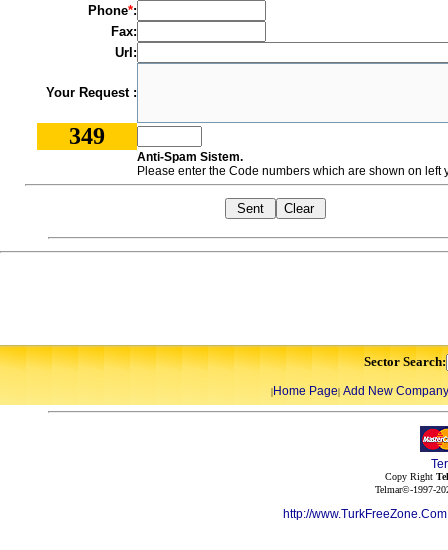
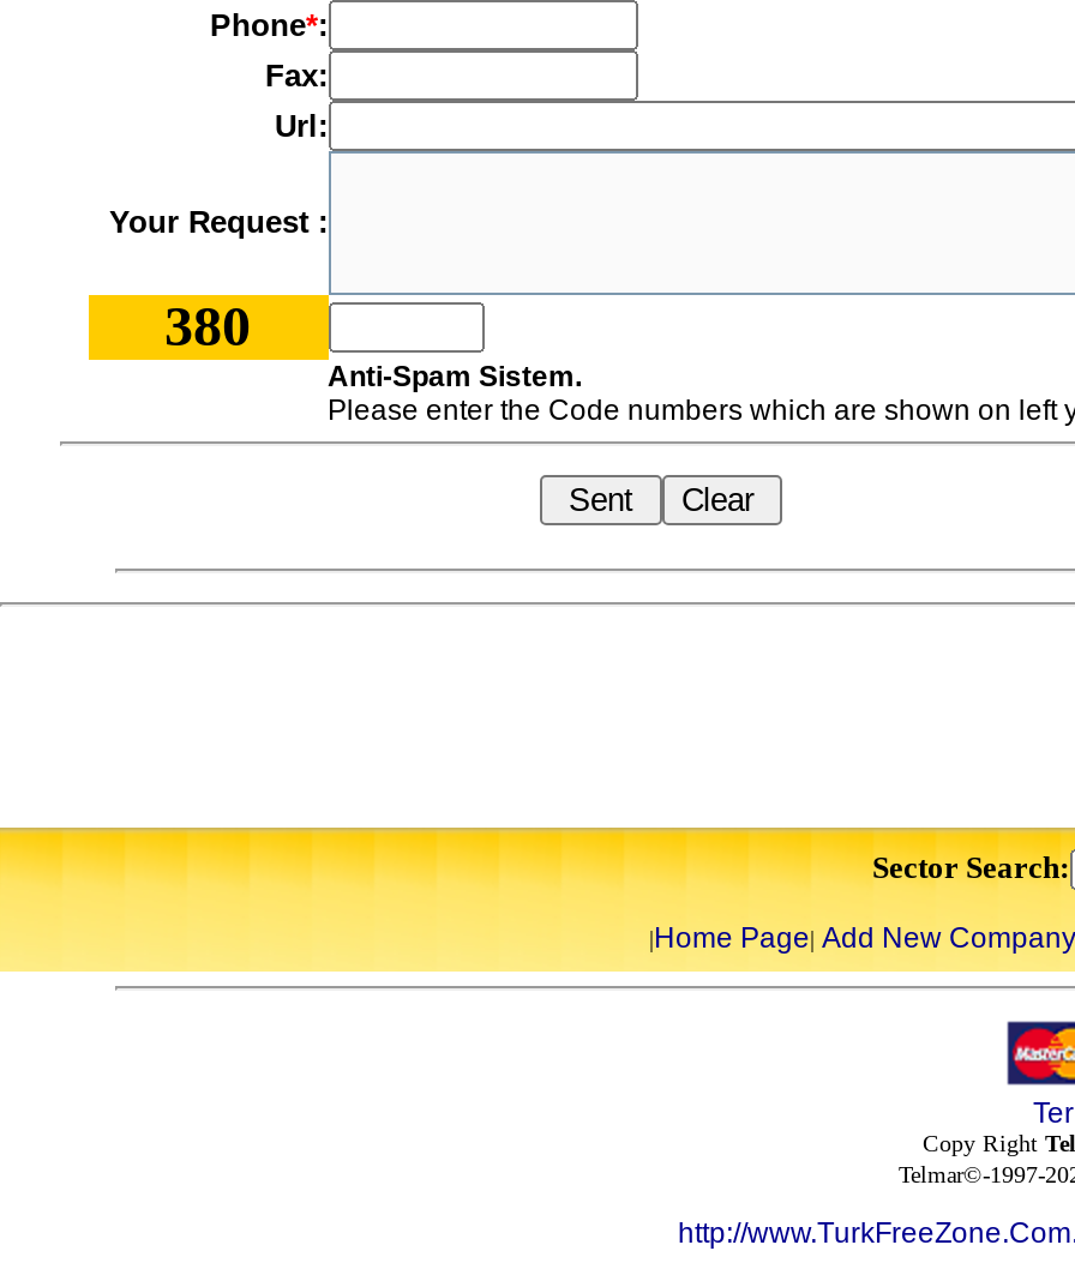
[68,123,104,149] 349 -> [164,295,251,357] 380

